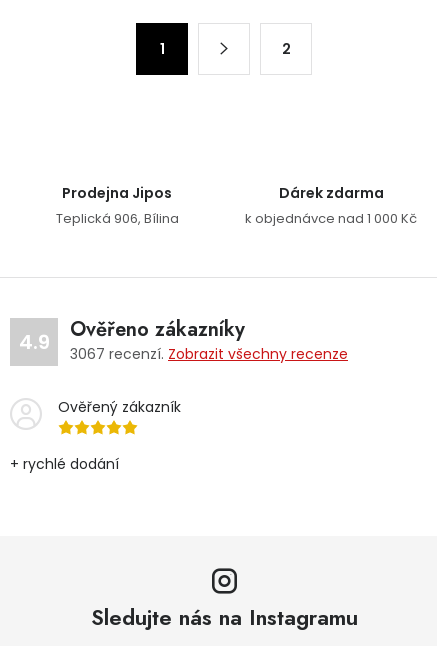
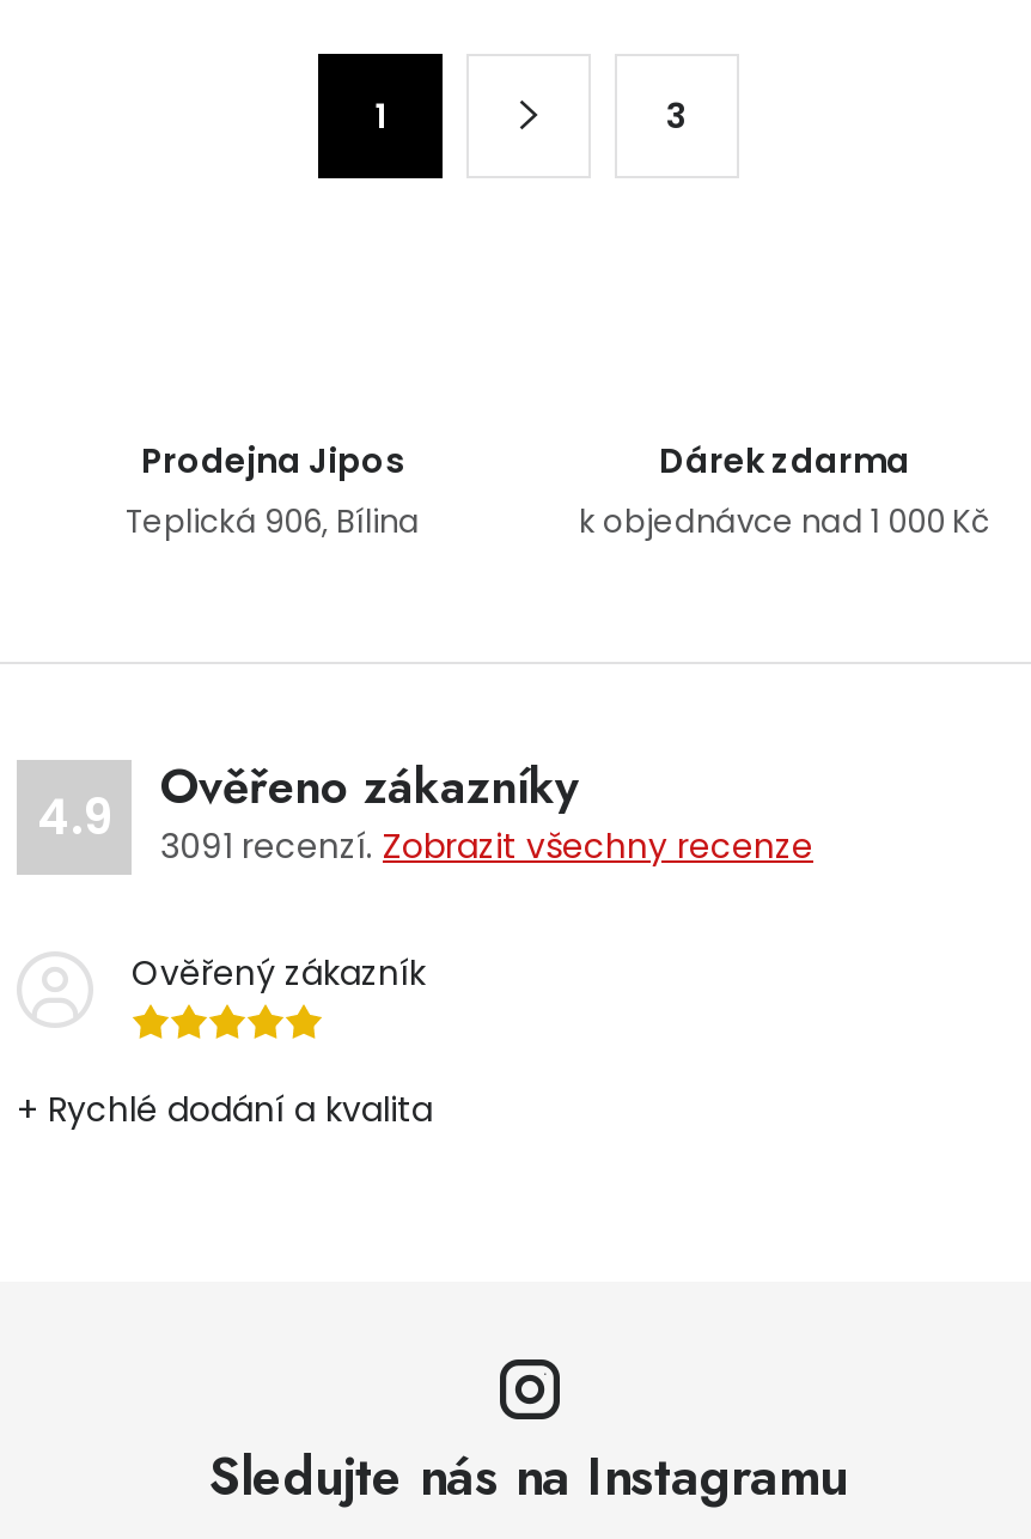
[281,39,290,59] 2 -> [666,93,688,140] 3
[70,344,348,364] 3067 recenzí. Zobrazit všechny recenze -> [160,823,813,871] 3091 recenzí. Zobrazit všechny recenze
[10,454,119,474] + rychlé dodání -> [17,1086,433,1134] + Rychlé dodání a kvalita

